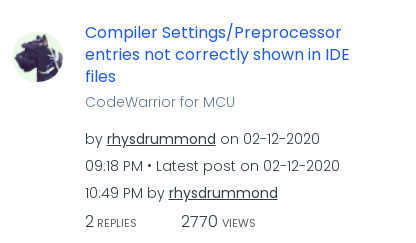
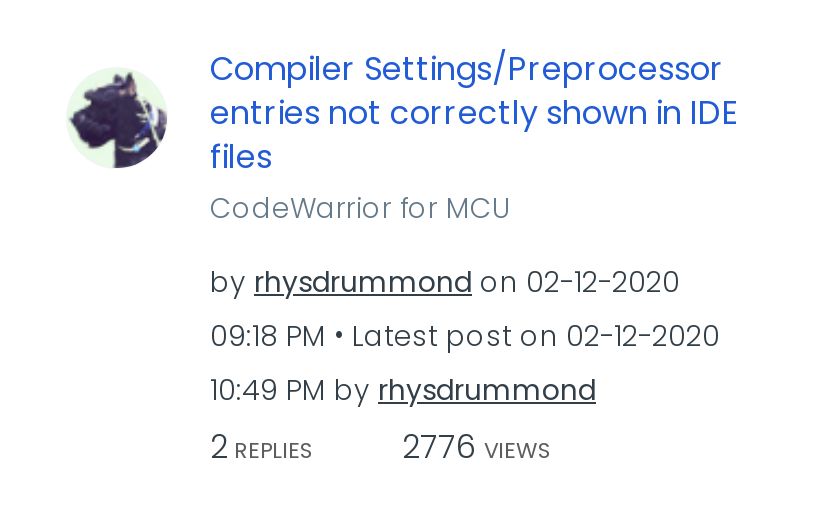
[84,210,255,233] 2 REPLIES 2770 VIEWS -> [210,424,552,470] 2 REPLIES 2776 VIEWS

